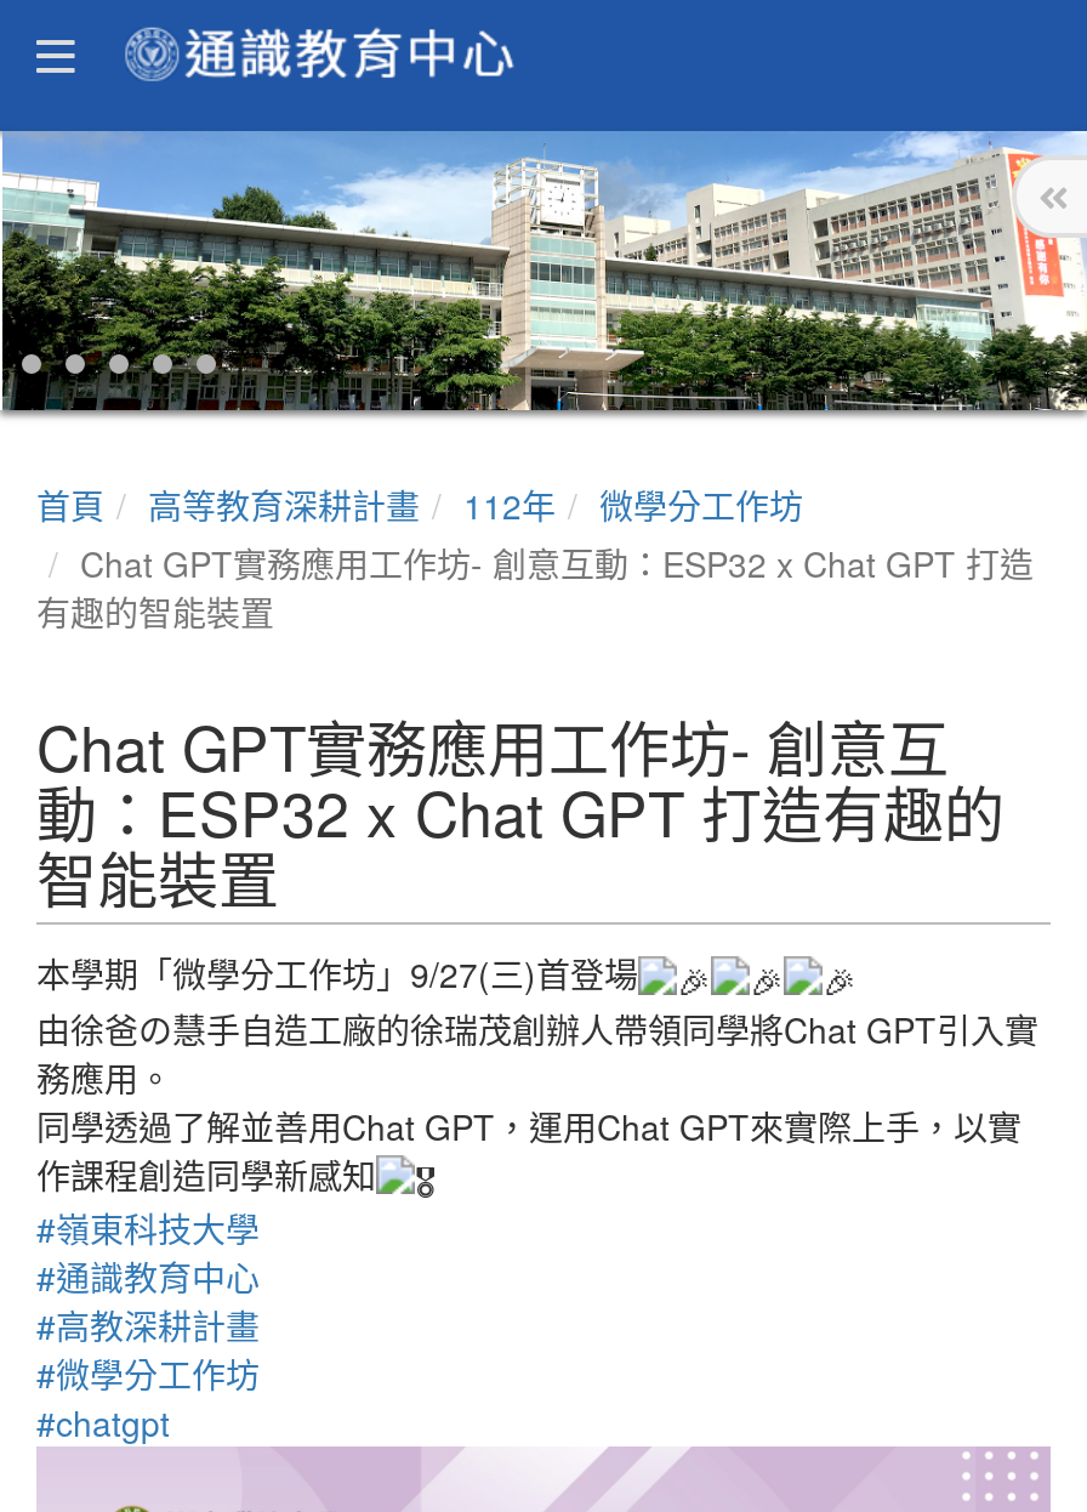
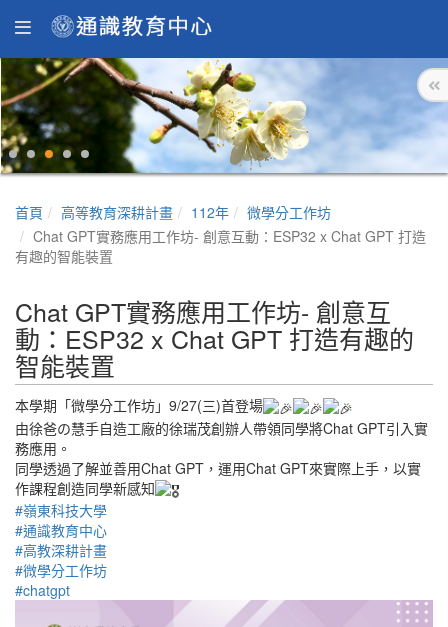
[7,129,1080,413] [image] -> [3,57,445,174] [image]

